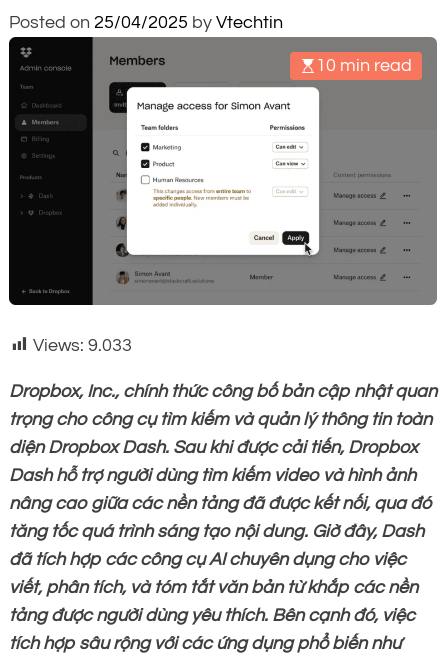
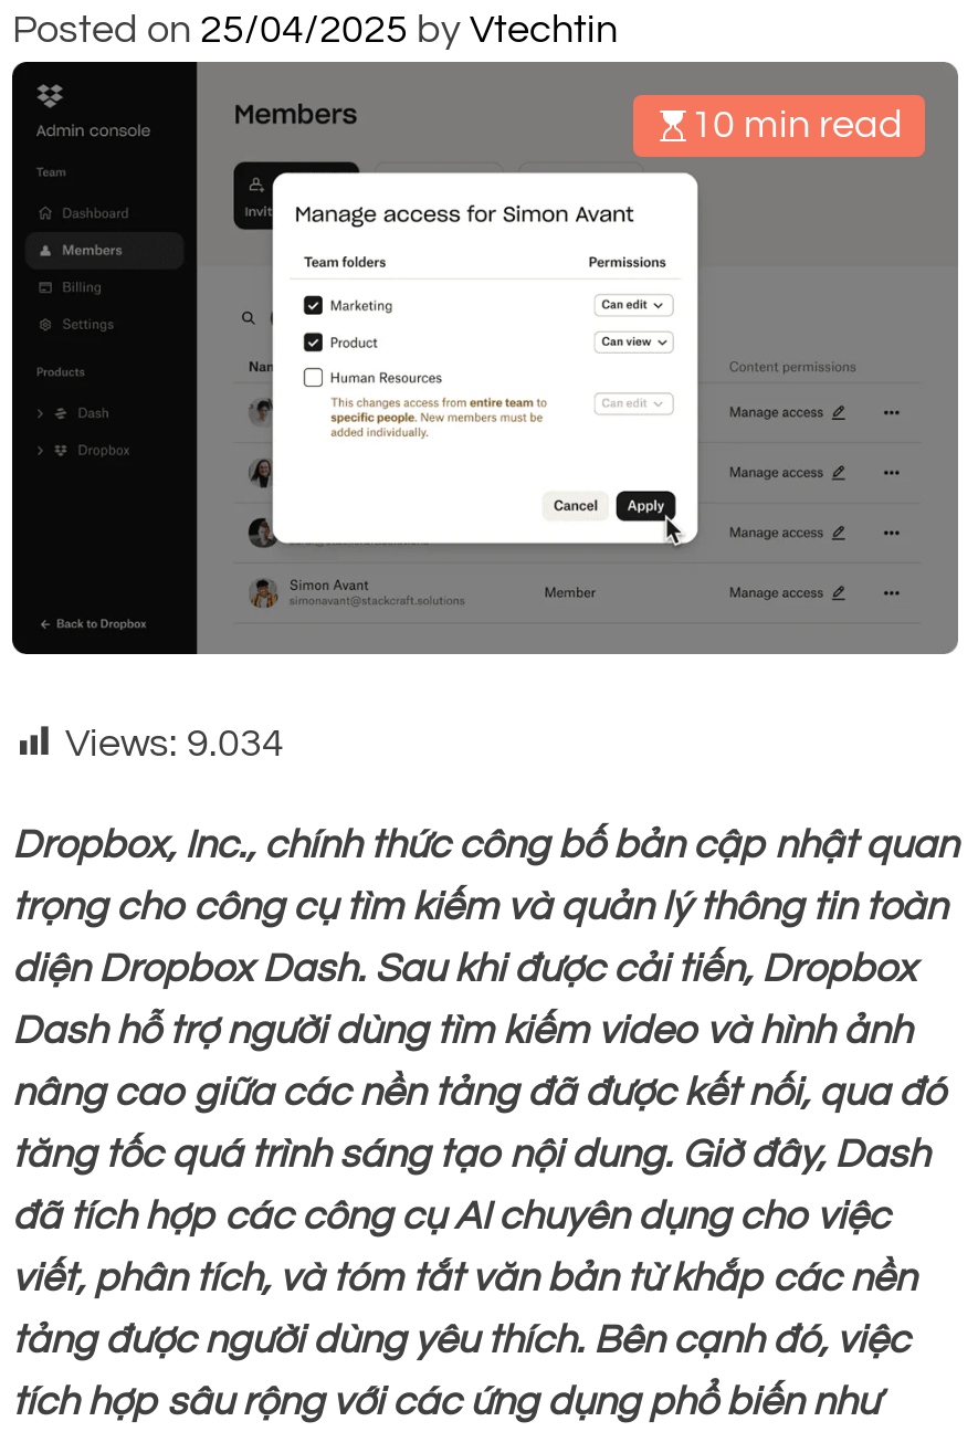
[33,336,132,355] Views: 9.033 -> [65,722,284,764] Views: 9.034

